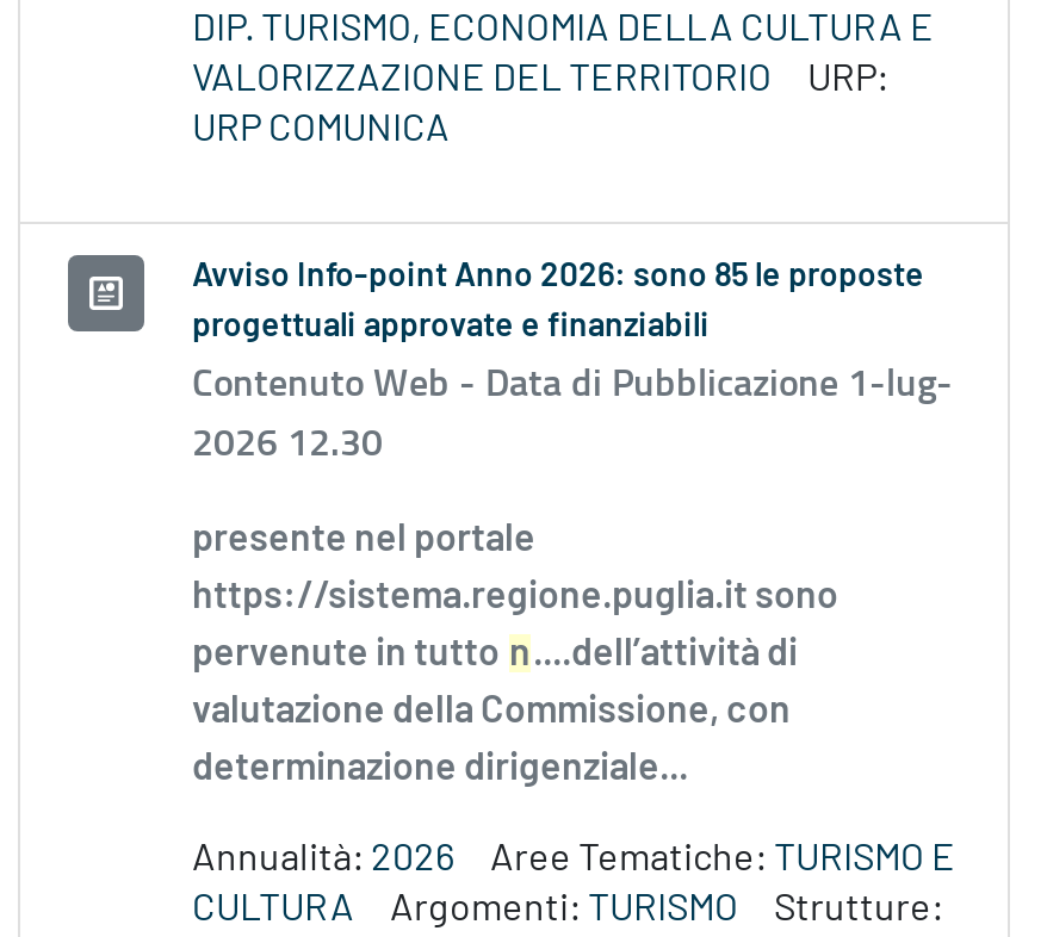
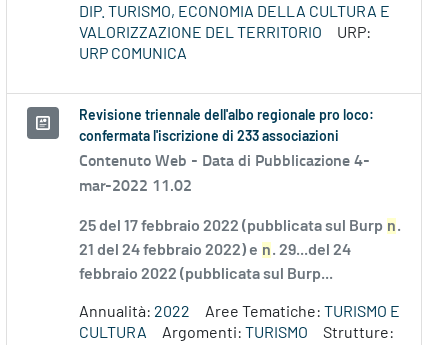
[192,261,953,878] Avviso Info-point Anno 2026: sono 85 le proposte | progettuali approvate e finanziabili | Contenuto Web - Data di Pubblicazione 1-lug- | 2026 12.30 | presente nel portale | https://sistema.regione.puglia.it sono | pervenute in tutto n....dell’attività di | valutazione della Commissione, con | determinazione dirigenziale... | Annualità: 2026 -> [79,109,401,320] Revisione triennale dell'albo regionale pro loco: | confermata l'iscrizione di 233 associazioni | Contenuto Web - Data di Pubblicazione 4- | mar-2022 11.02 | 25 del 17 febbraio 2022 (pubblicata sul Burp n. | 21 del 24 febbraio 2022) e n. 29...del 24 | febbraio 2022 (pubblicata sul Burp... | Annualità: 2022

